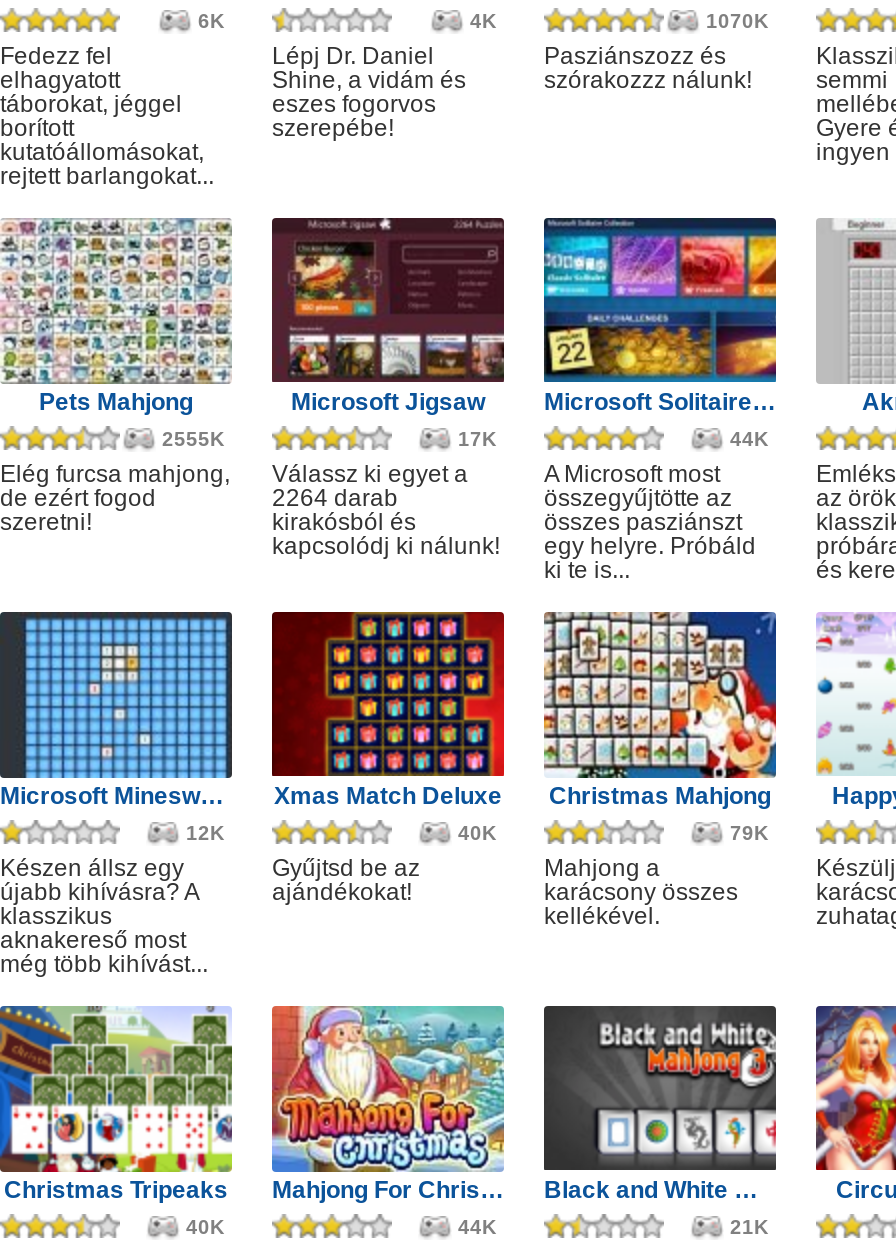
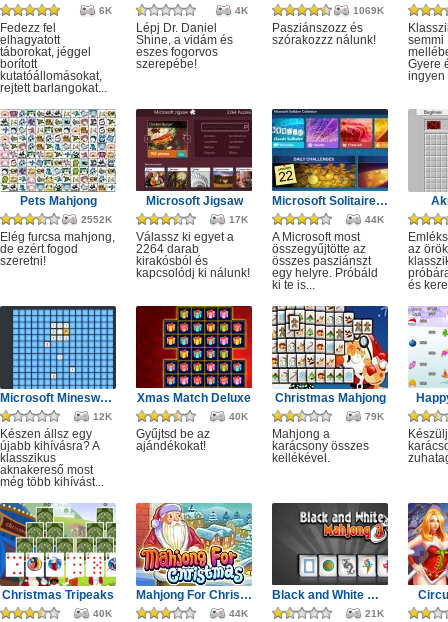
[706,10,768,32] 1070K -> [353,5,384,16] 1069K
[162,428,224,450] 2555K -> [81,214,112,225] 2552K

